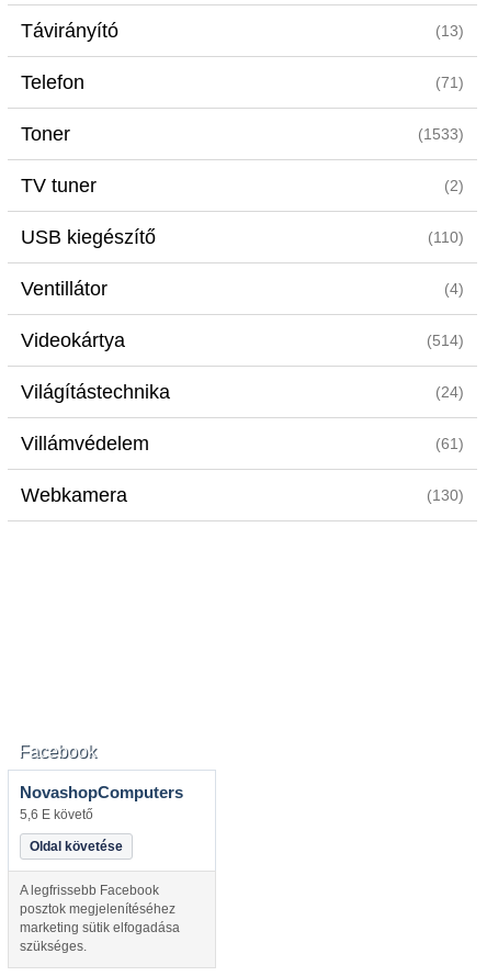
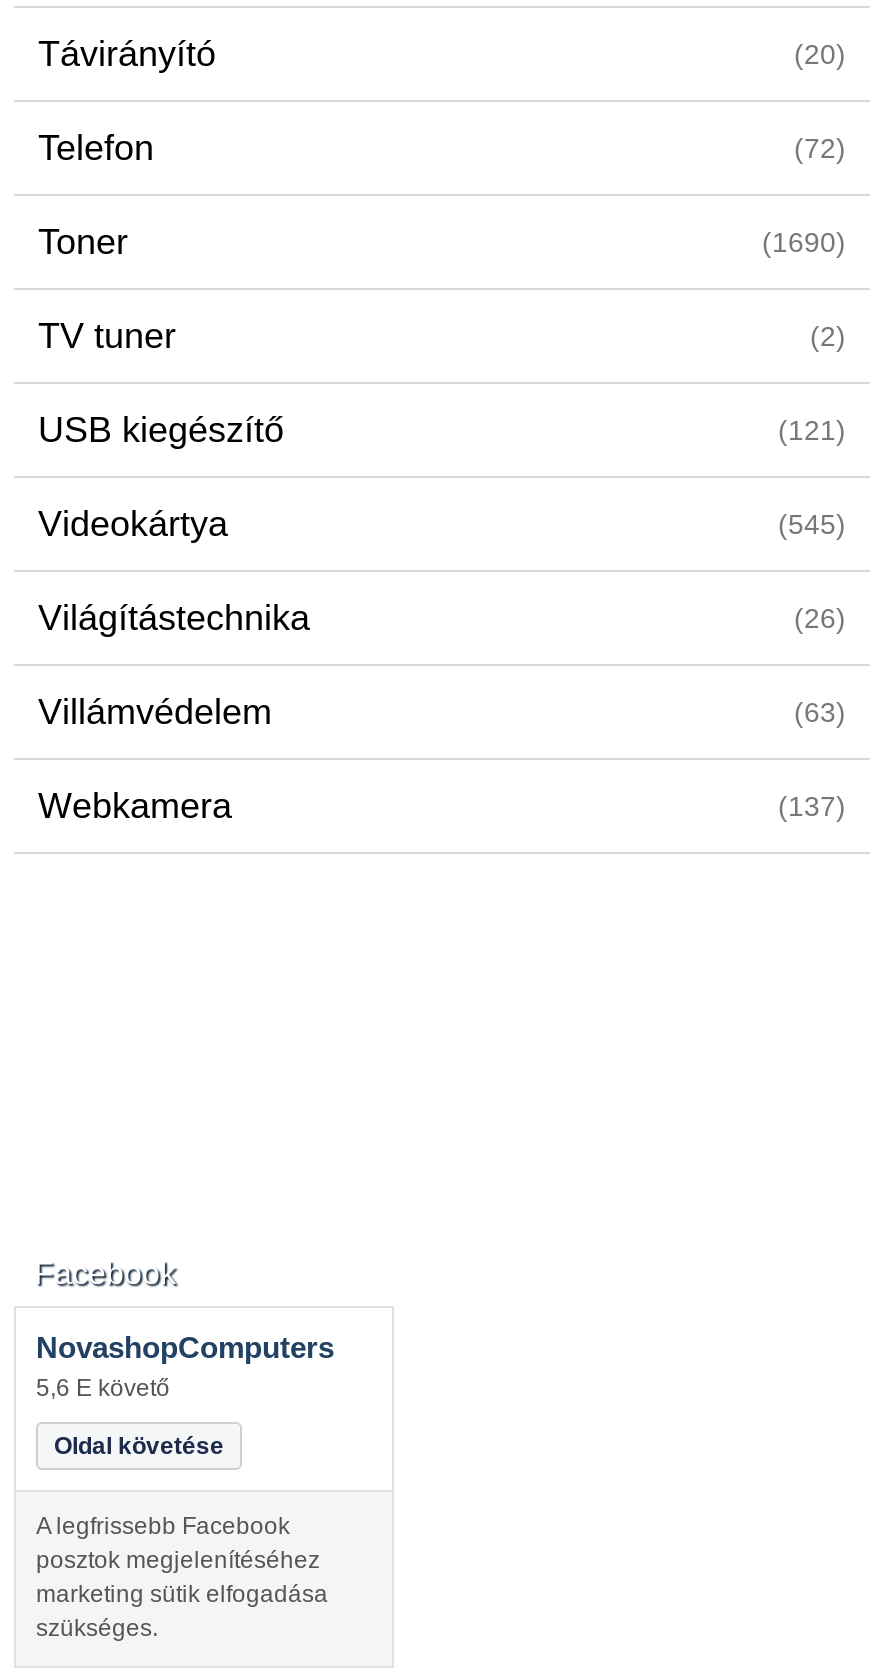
[435,22,464,40] (13) -> [794,38,846,70] (20)
[435,74,464,91] (71) -> [794,132,846,164] (72)
[418,125,464,143] (1533) -> [762,226,846,258] (1690)
[21,228,464,300] (110) | Ventillátor | (4) -> [778,414,846,446] (121)
[427,332,464,349] (514) -> [778,508,846,540] (545)
[435,383,464,401] (24) -> [794,602,846,634] (26)
[435,435,464,452] (61) -> [794,696,846,728] (63)
[427,486,464,504] (130) -> [778,790,846,822] (137)

